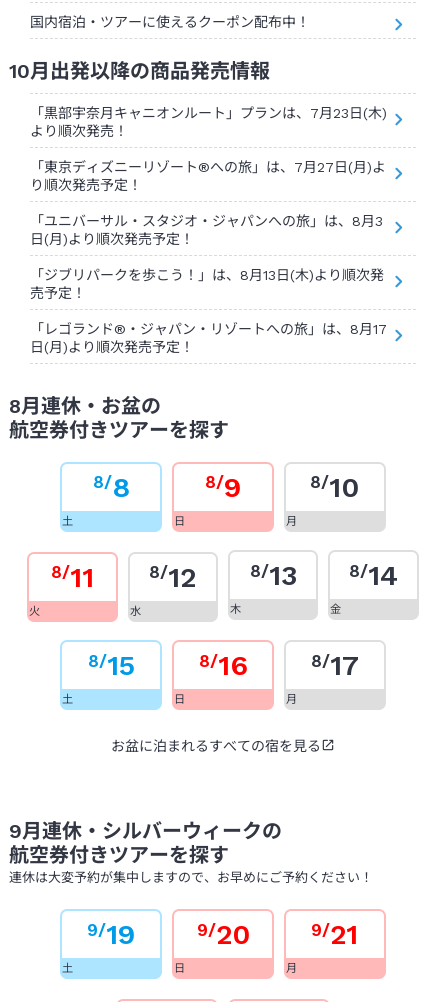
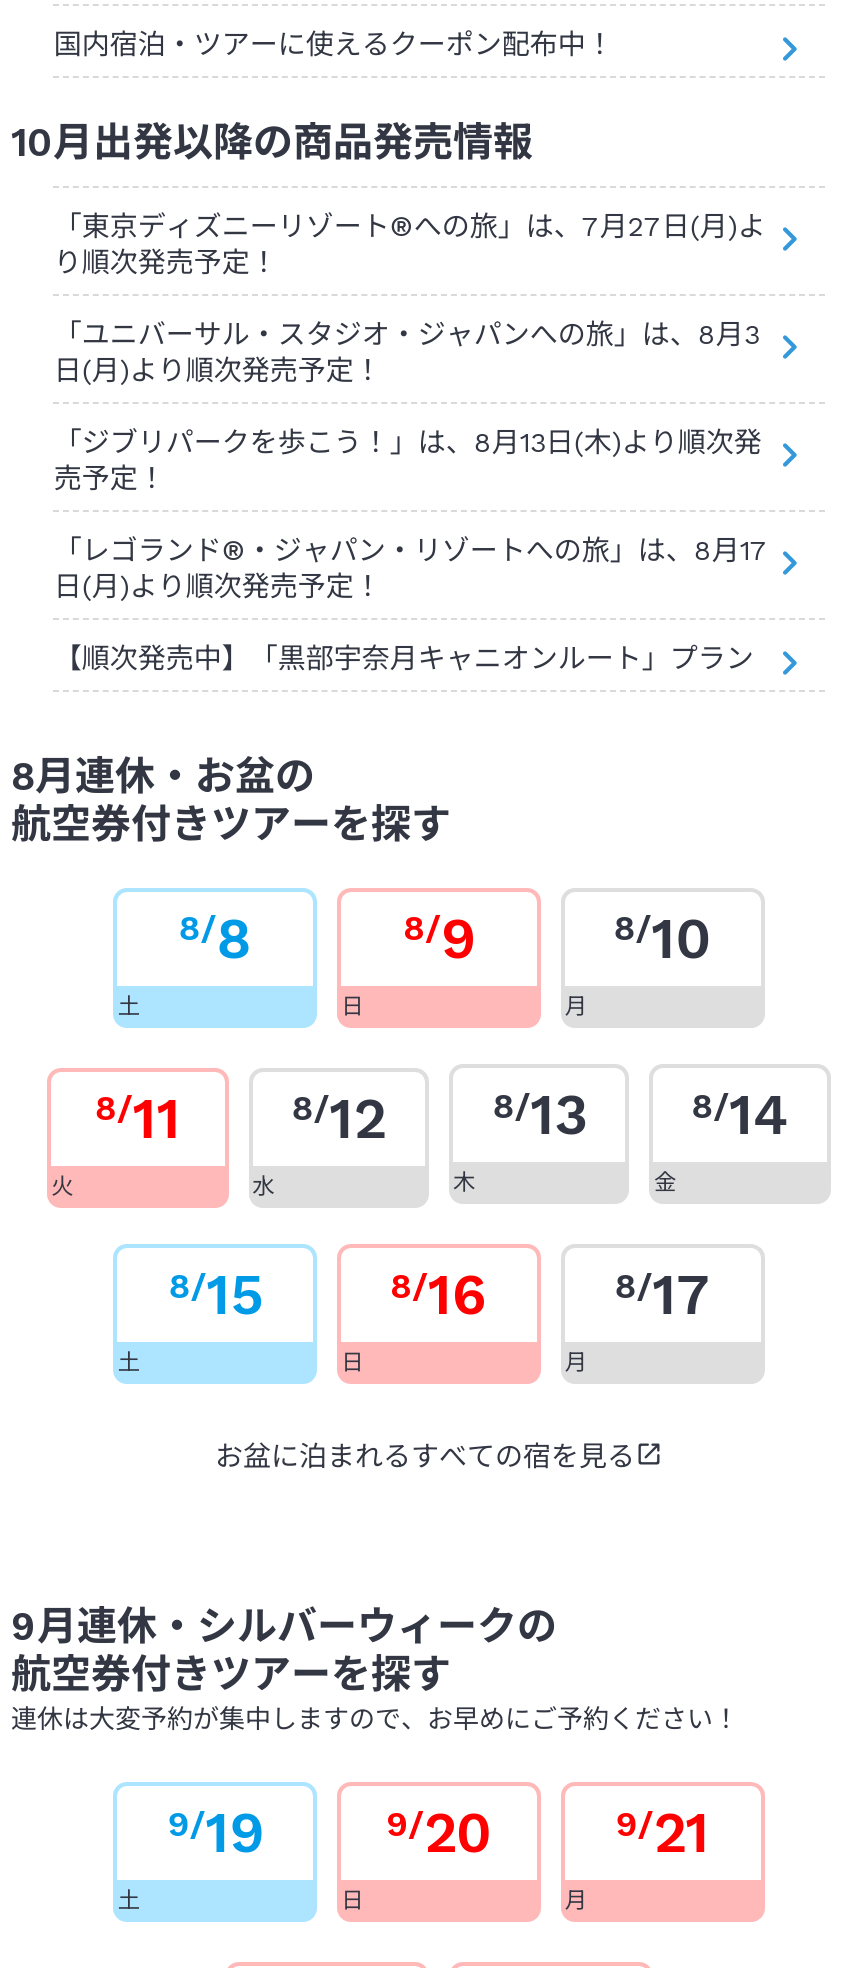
[30,105,387,139] 「黒部宇奈月キャニオンルート」プランは、7月23日(木) | より順次発売！ -> none
moved [30,159,387,355] -> [54,210,768,602]: 「東京ディズニーリゾート®への旅」は、7月27日(月)よ | り順次発売予定！ | 「ユニバーサル・スタジオ・ジャパンへの旅」は、8月3 | 日(月)より順次発売予定！ | 「ジブリパークを歩こう！」は、8月13日(木)より順次発 | 売予定！ | 「レゴランド®・ジャパン・リゾートへの旅」は、8月17 | 日(月)より順次発売予定！
none -> [54,642,754,674] 【順次発売中】「黒部宇奈月キャニオンルート」プラン

